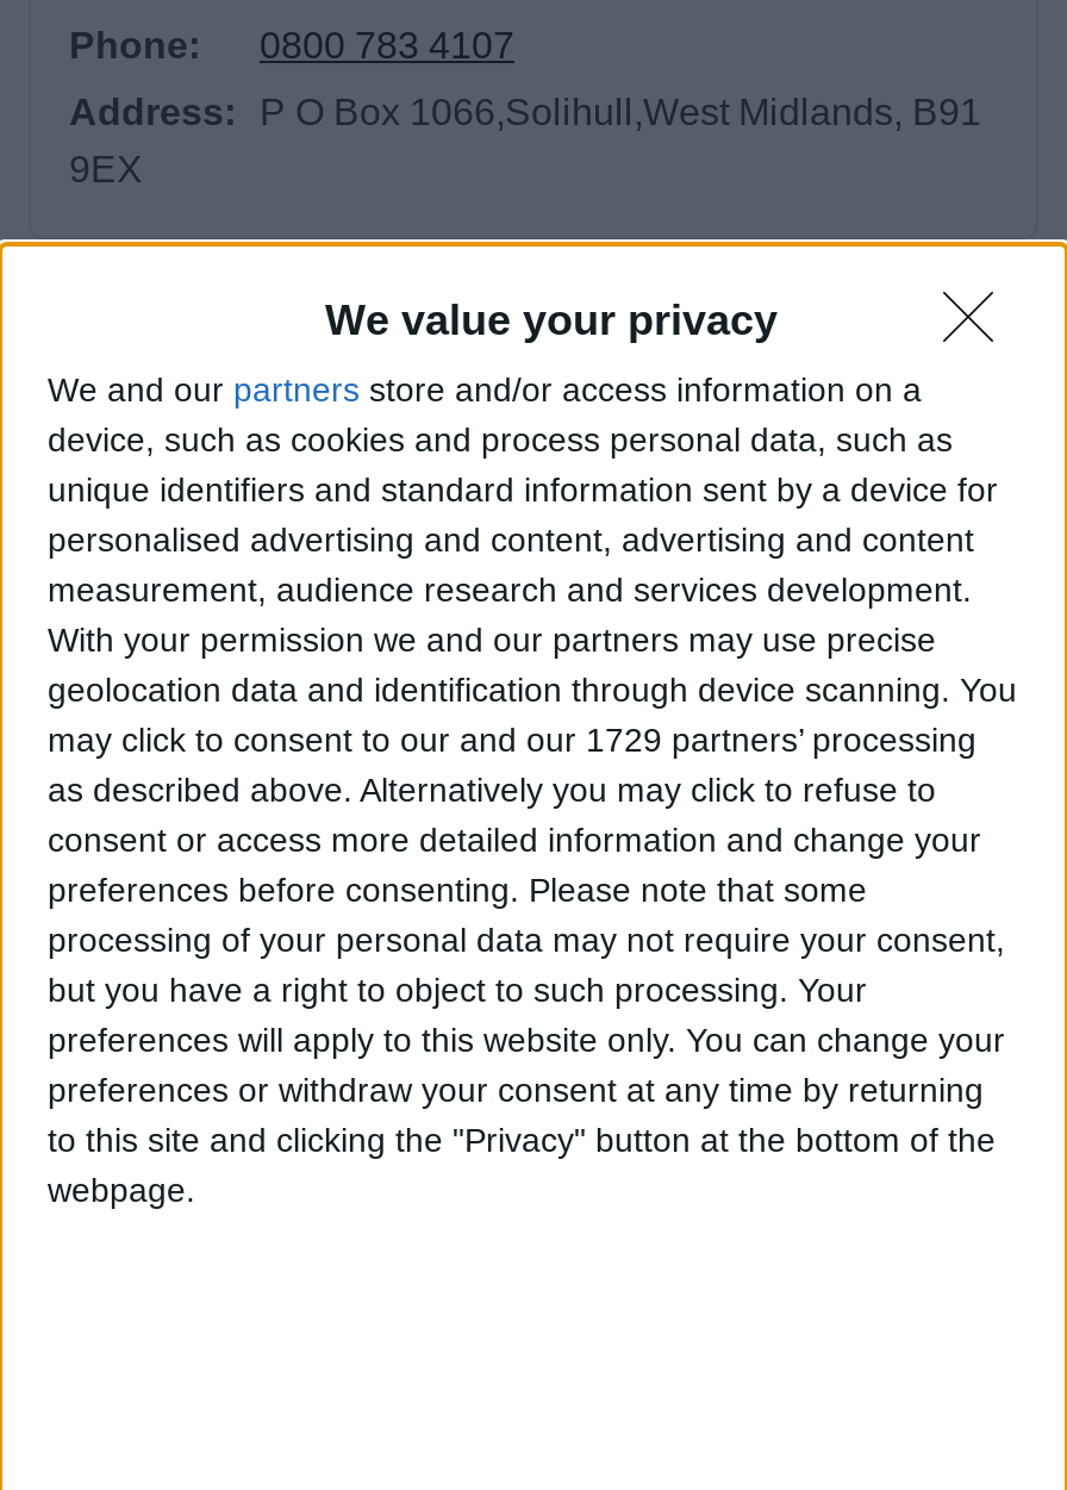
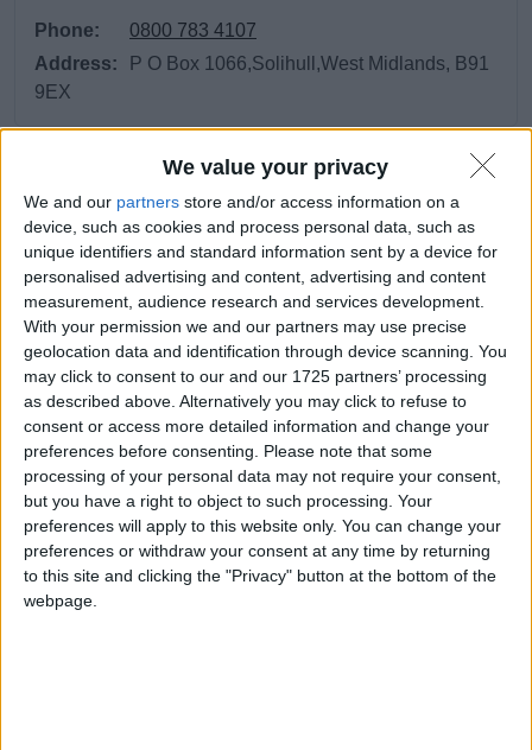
[48,720,976,758] may click to consent to our and our 1729 partners’ processing -> [24,366,487,385] may click to consent to our and our 1725 partners’ processing

